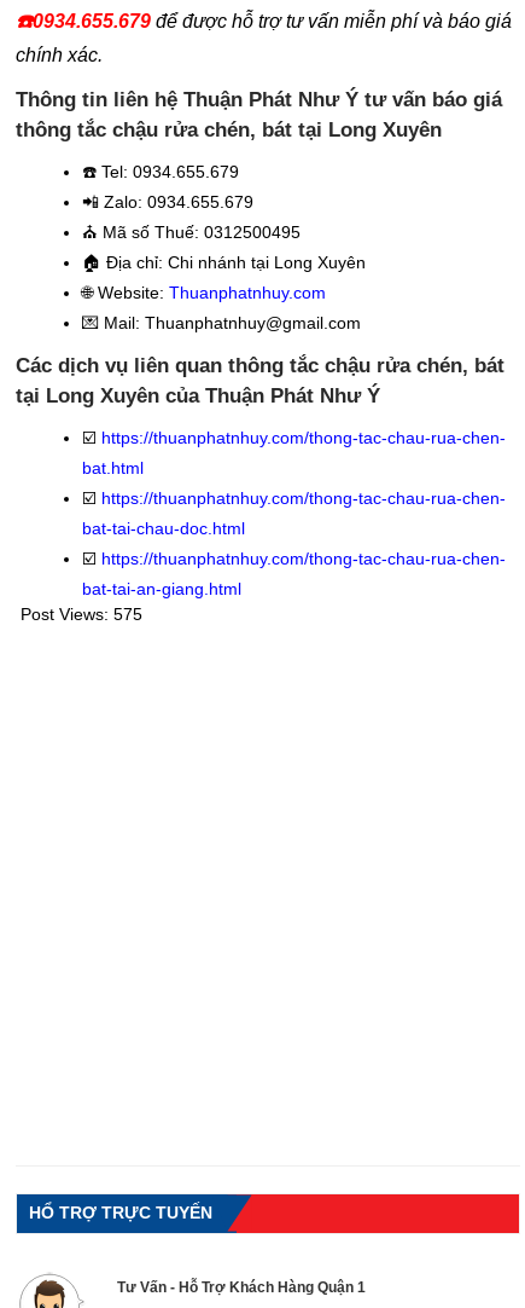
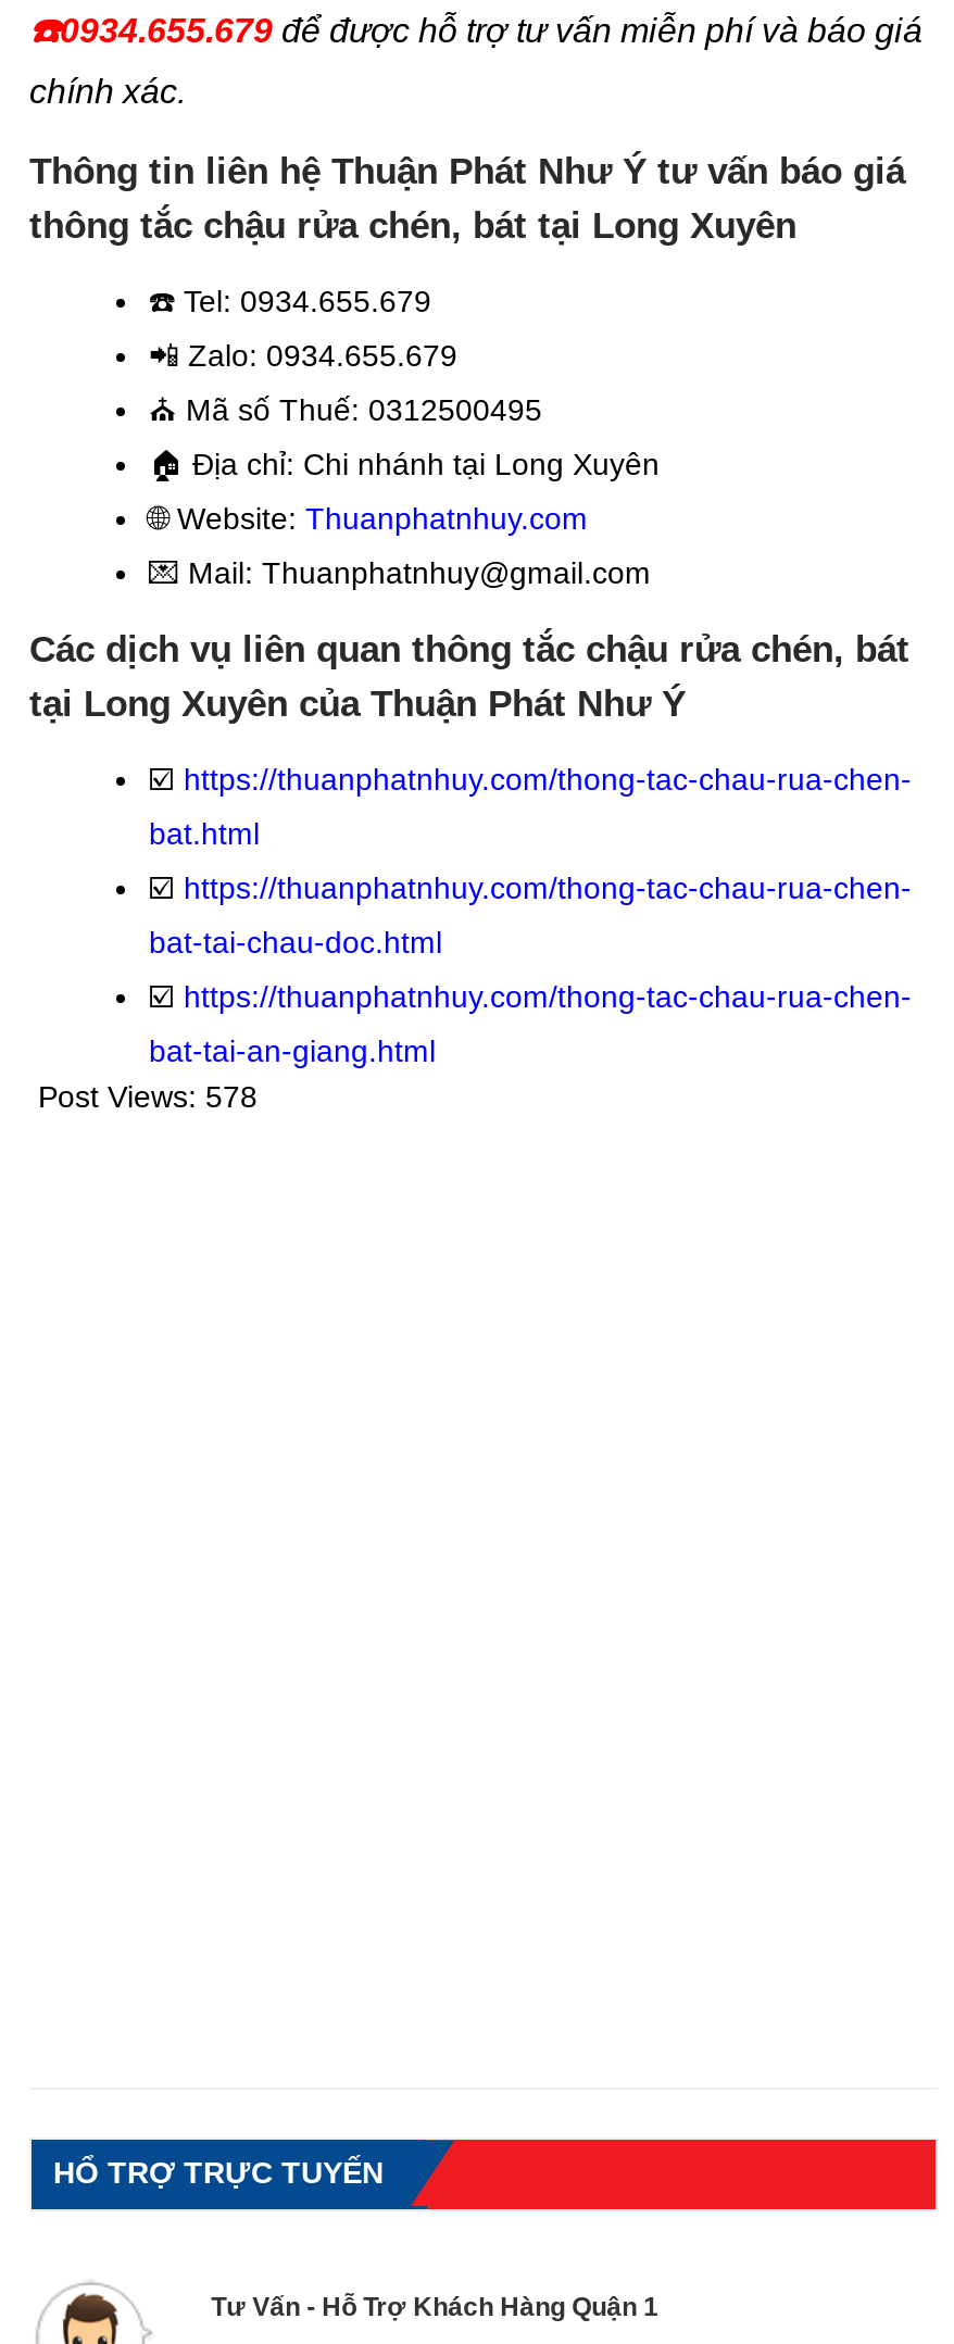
[21,604,142,624] Post Views: 575 -> [38,1079,258,1113] Post Views: 578

